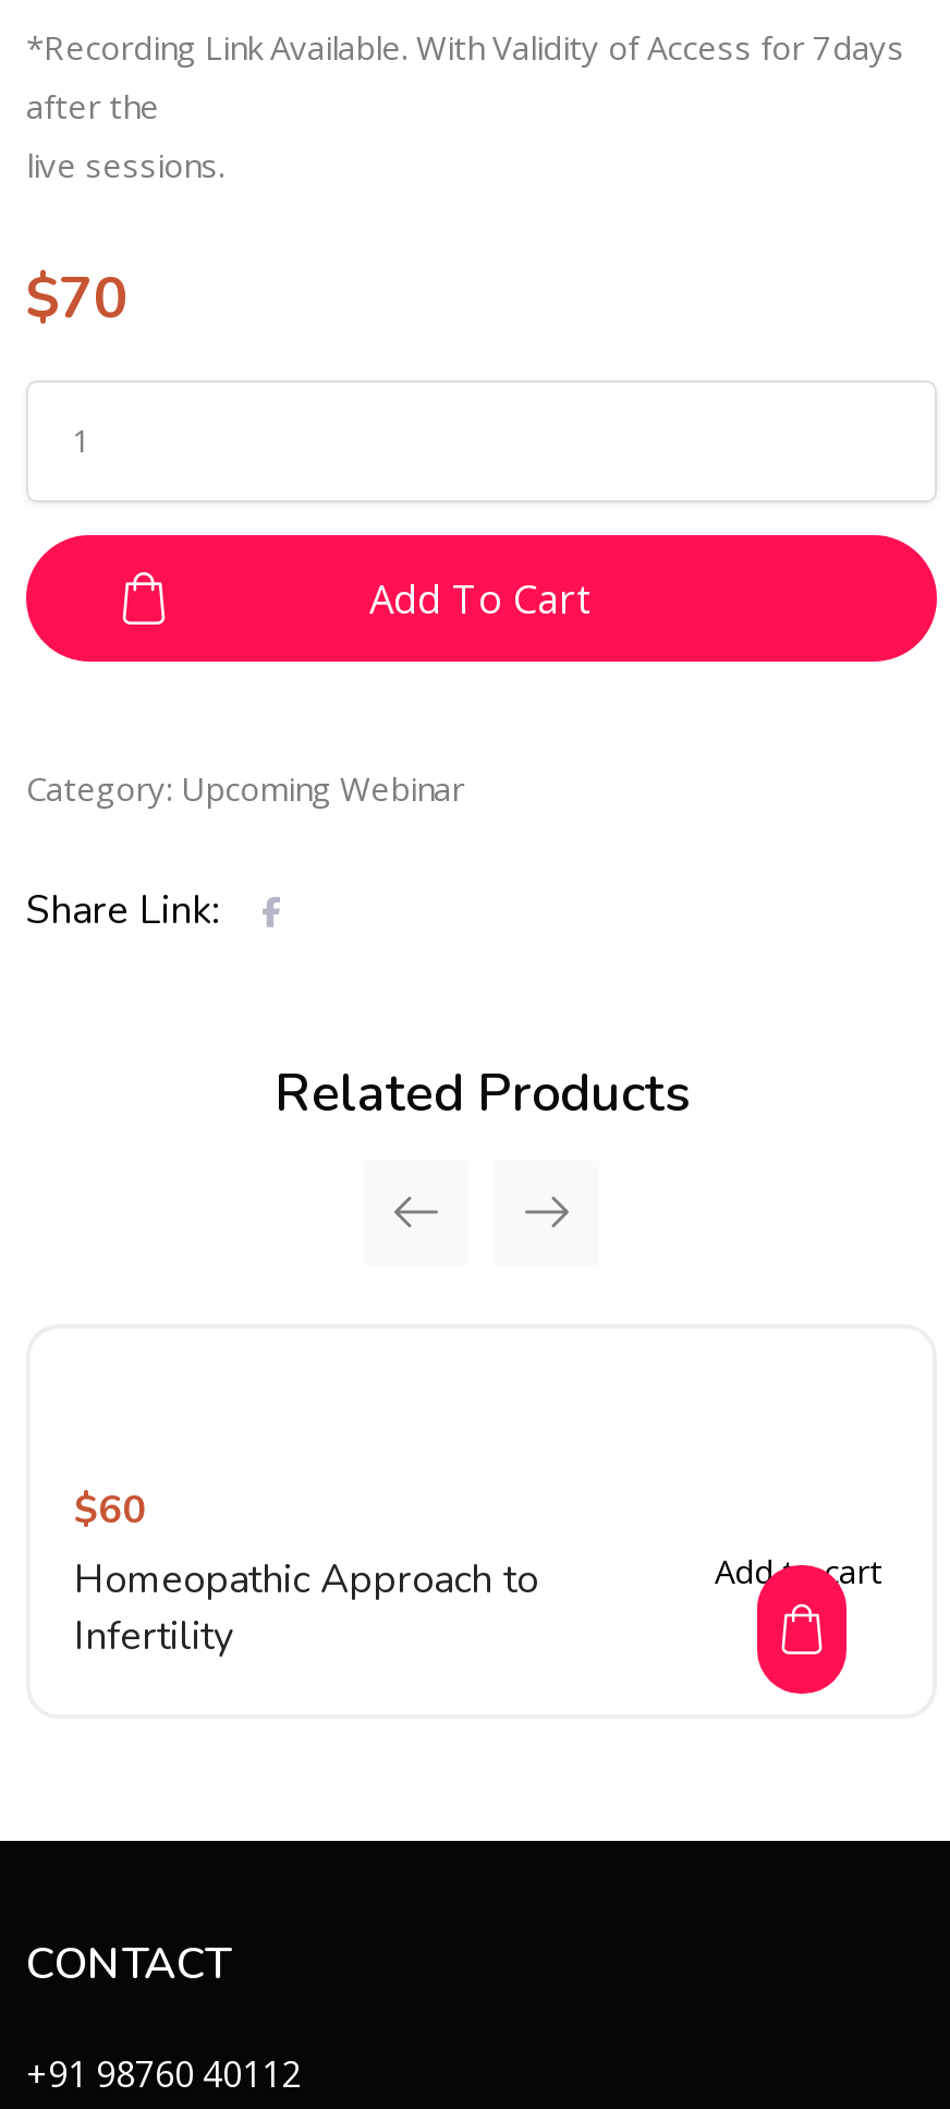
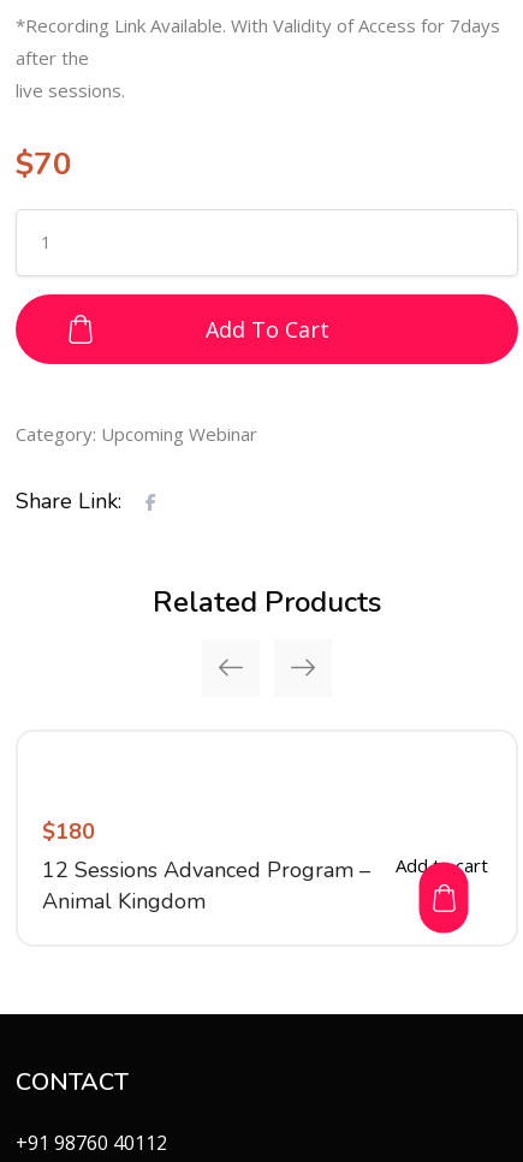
[74,1483,538,1662] $60 | Homeopathic Approach to | Infertility -> [42,817,370,915] $180 | 12 Sessions Advanced Program – | Animal Kingdom

